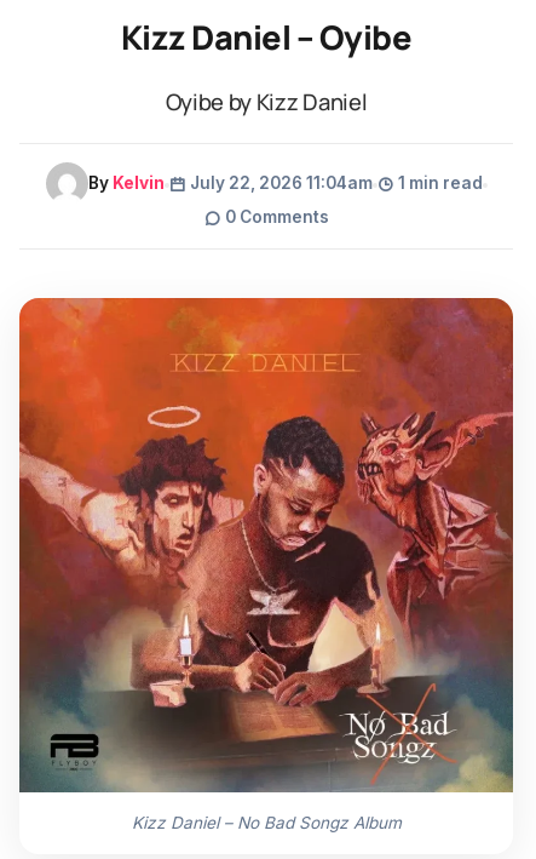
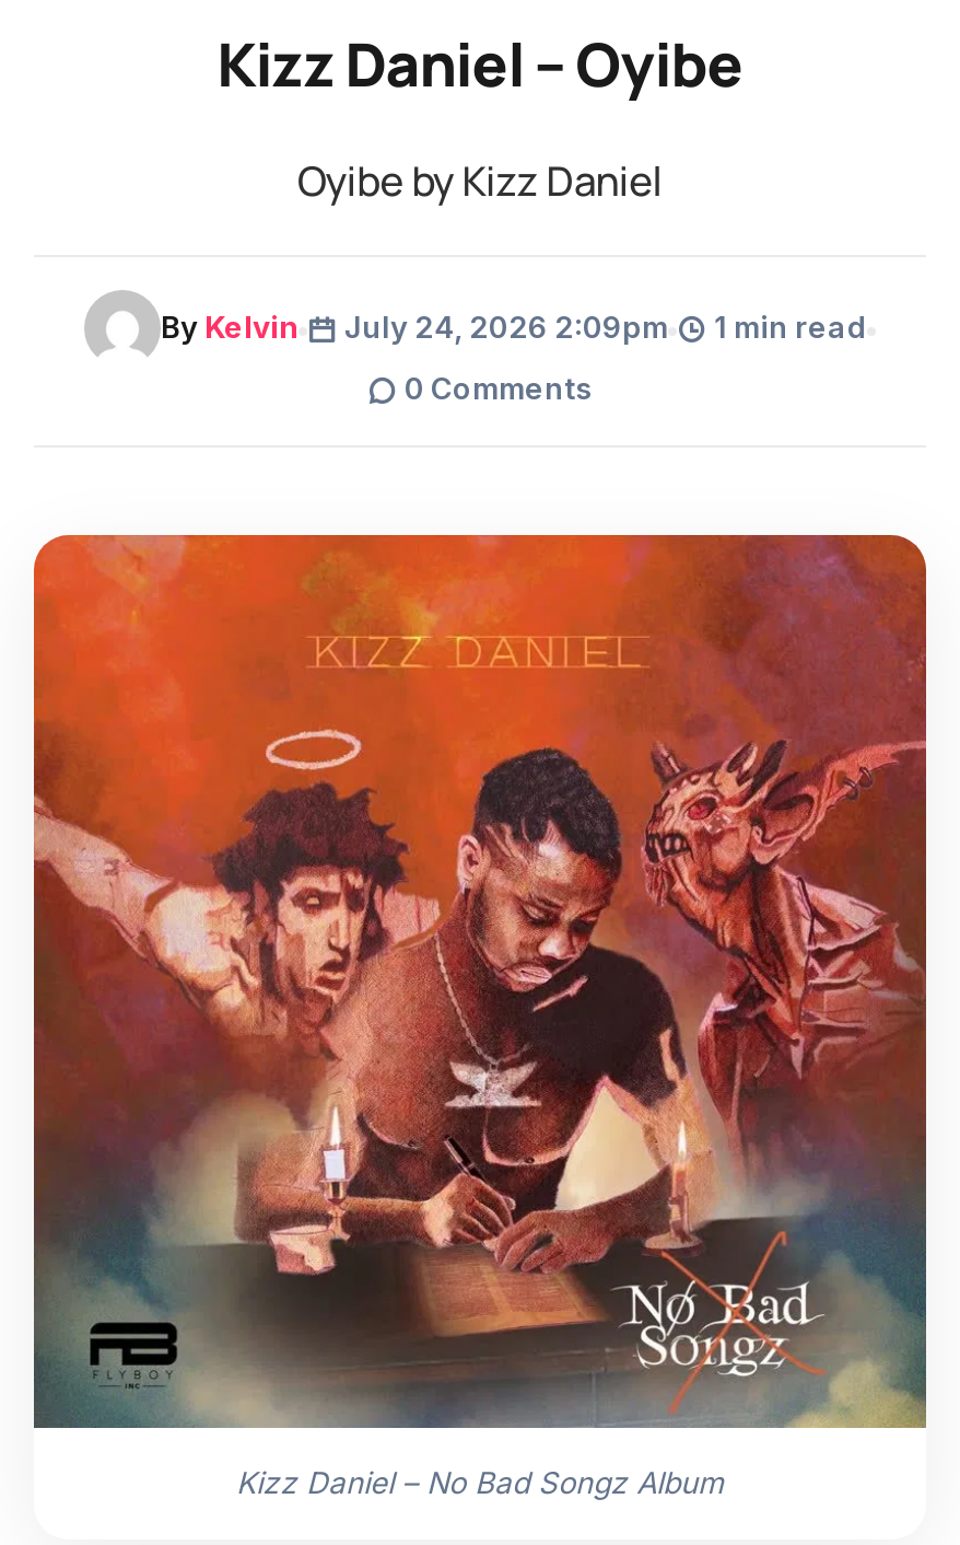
[88,173,482,193] By Kelvin July 22, 2026 11:04am 1 min read -> [161,310,867,345] By Kelvin July 24, 2026 2:09pm 1 min read

